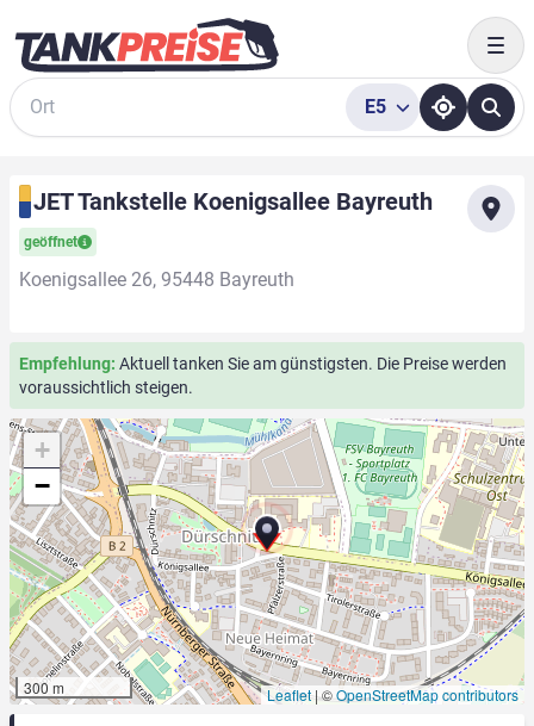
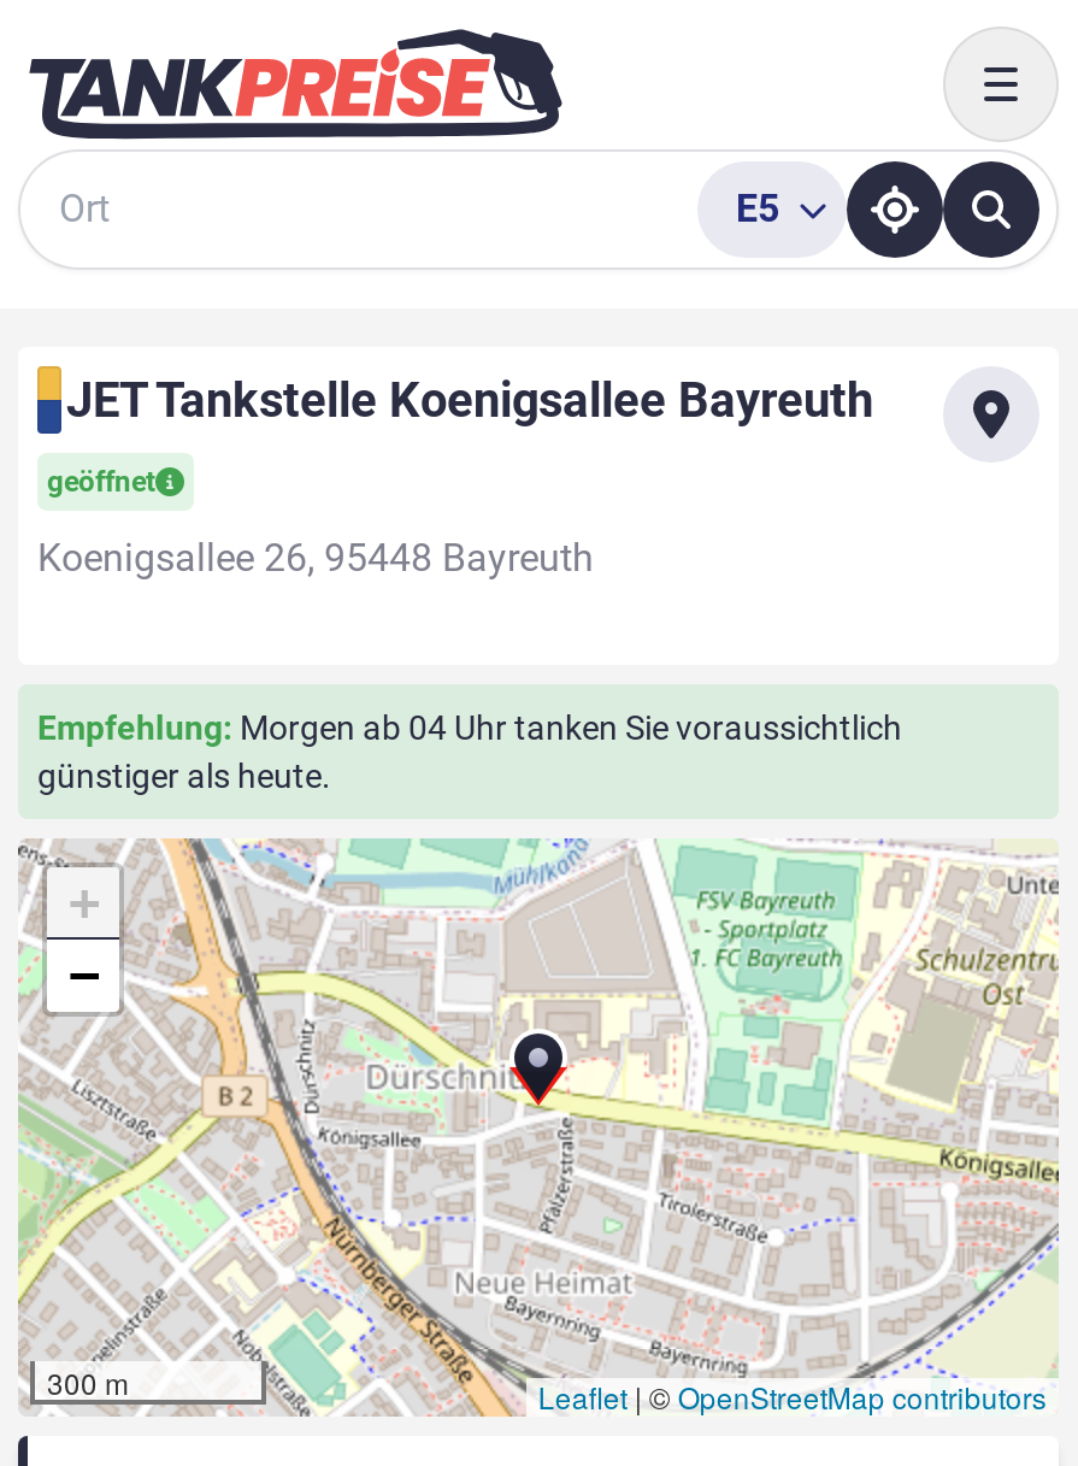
[19,354,507,397] Empfehlung: Aktuell tanken Sie am günstigsten. Die Preise werden | voraussichtlich steigen. -> [37,709,902,796] Empfehlung: Morgen ab 04 Uhr tanken Sie voraussichtlich | günstiger als heute.

